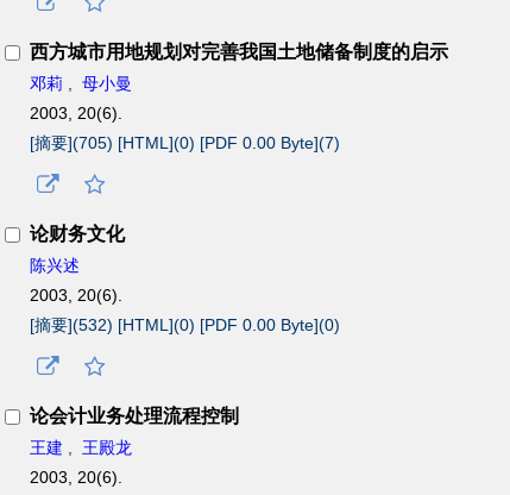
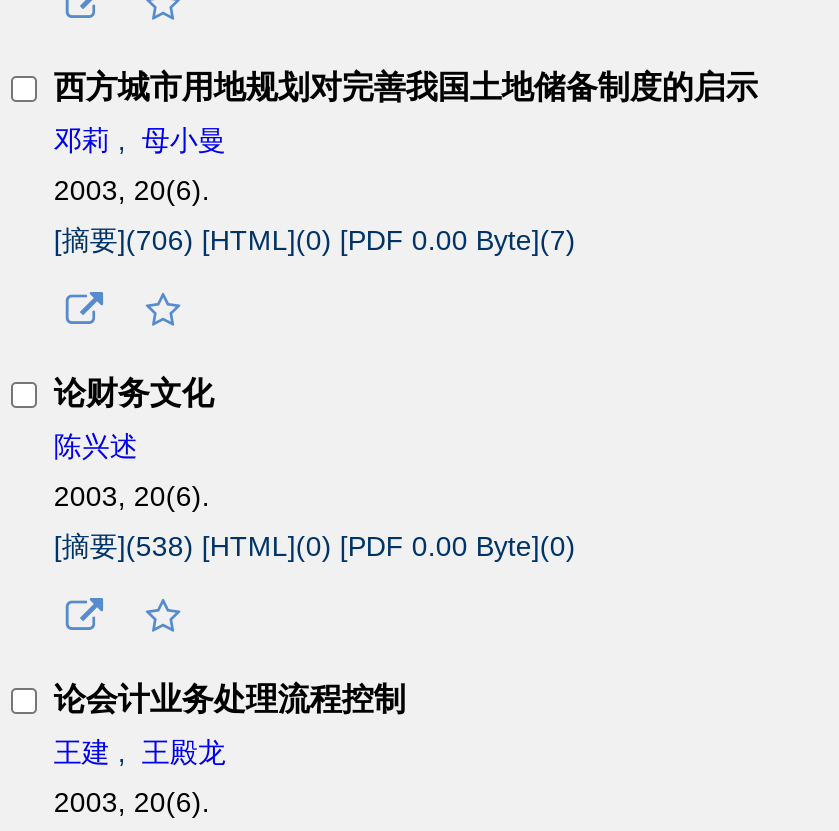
[30,134,340,153] [摘要](705) [HTML](0) [PDF 0.00 Byte](7) -> [54,225,576,257] [摘要](706) [HTML](0) [PDF 0.00 Byte](7)
[30,316,340,335] [摘要](532) [HTML](0) [PDF 0.00 Byte](0) -> [54,531,576,563] [摘要](538) [HTML](0) [PDF 0.00 Byte](0)

